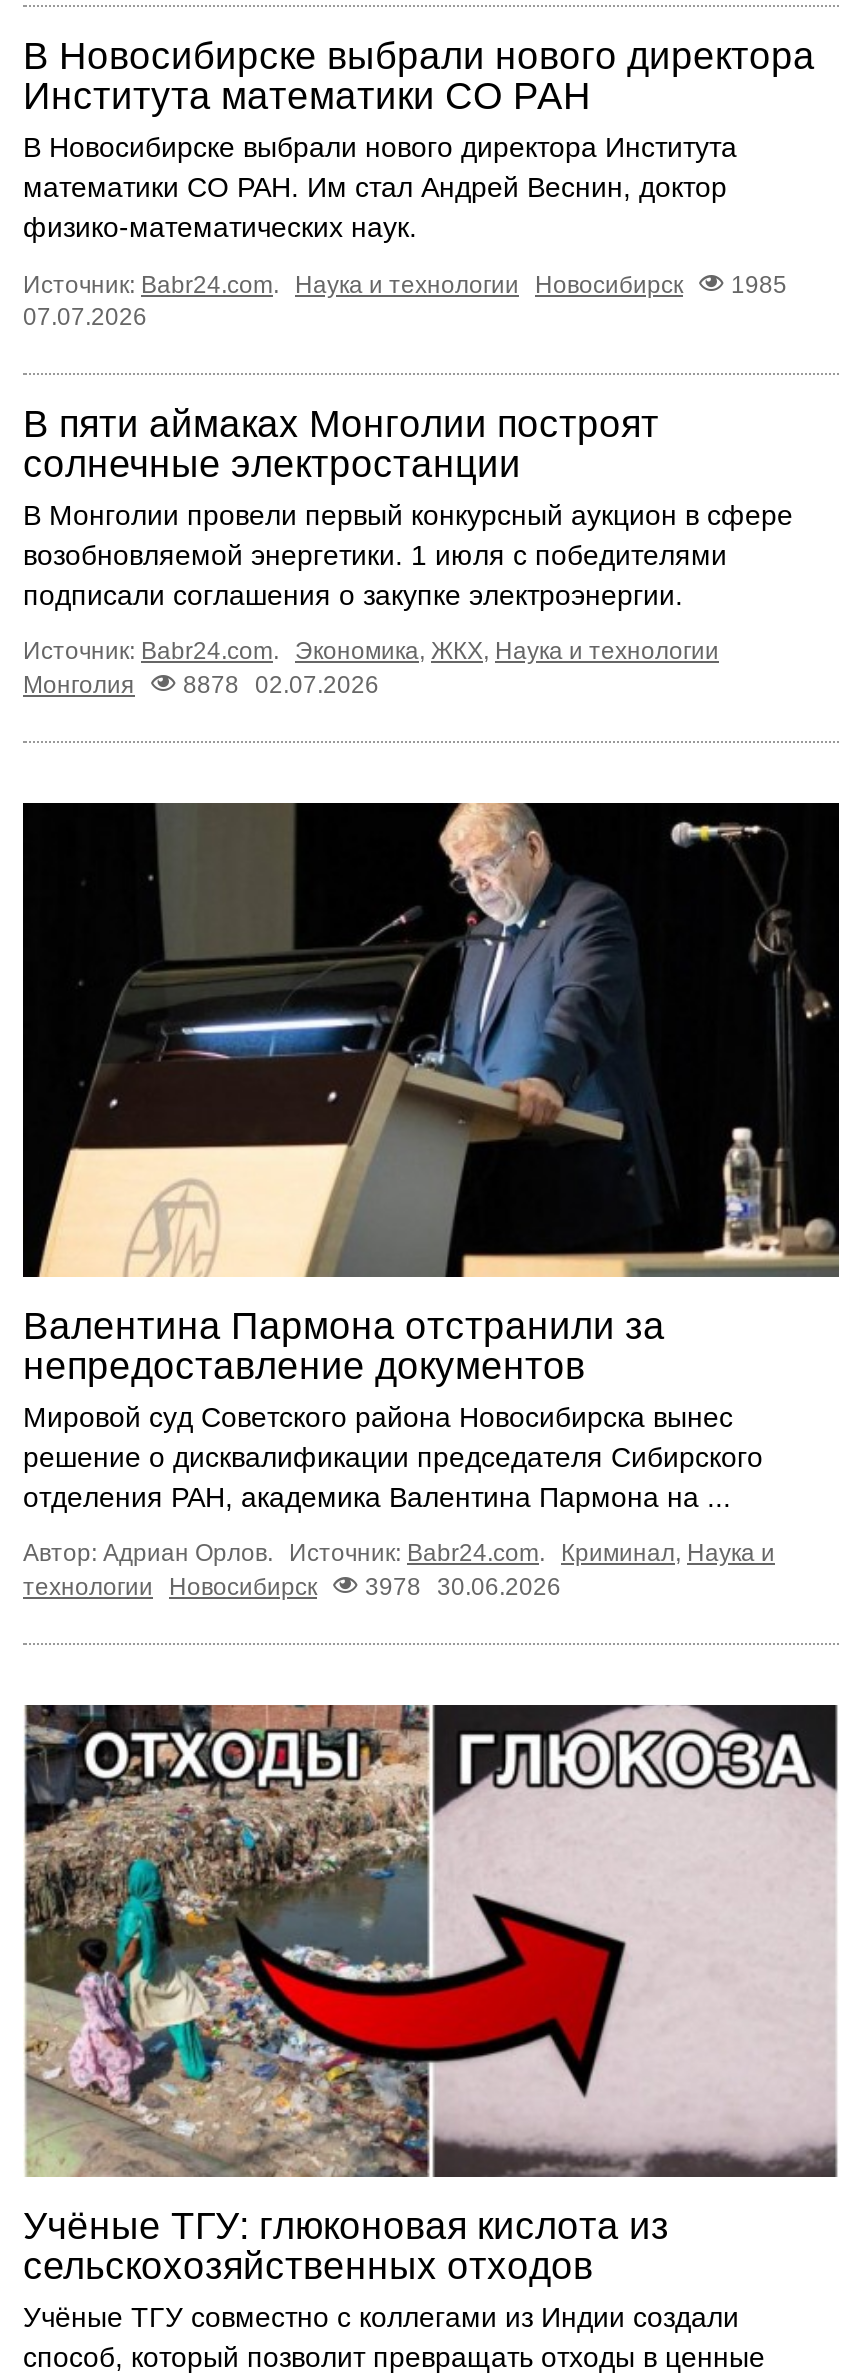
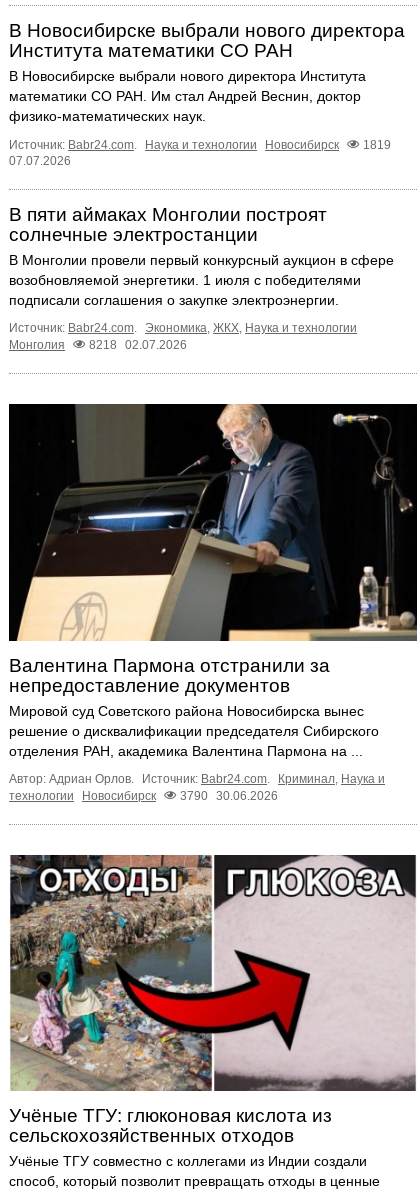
[23,271,787,299] Источник: Babr24.com. Наука и технологии Новосибирск 1985 -> [9,138,391,152] Источник: Babr24.com. Наука и технологии Новосибирск 1819
[23,671,379,699] Монголия 8878 02.07.2026 -> [9,338,187,352] Монголия 8218 02.07.2026
[23,1573,561,1601] технологии Новосибирск 3978 30.06.2026 -> [9,789,278,803] технологии Новосибирск 3790 30.06.2026

